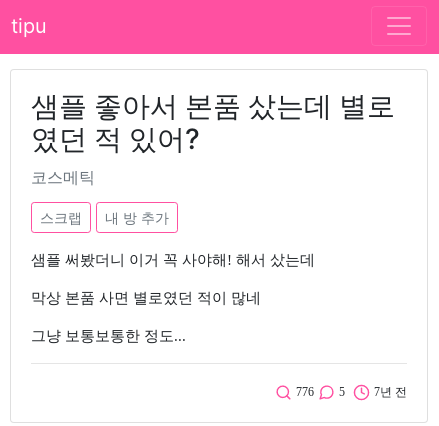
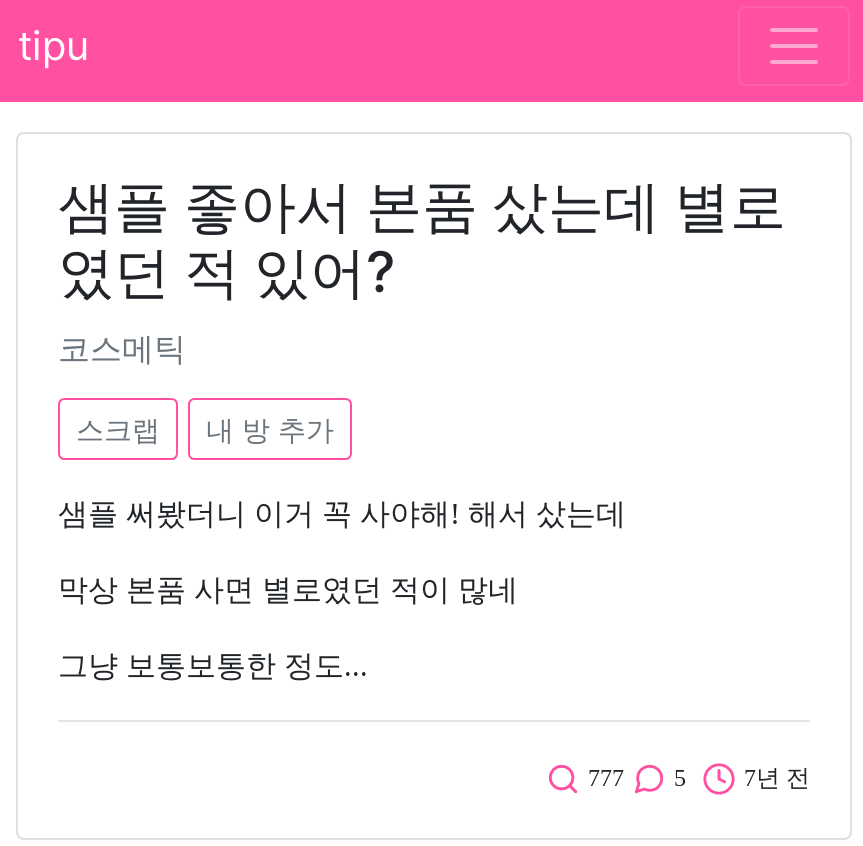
[296,385,345,399] 776 5 -> [588,764,686,792] 777 5

